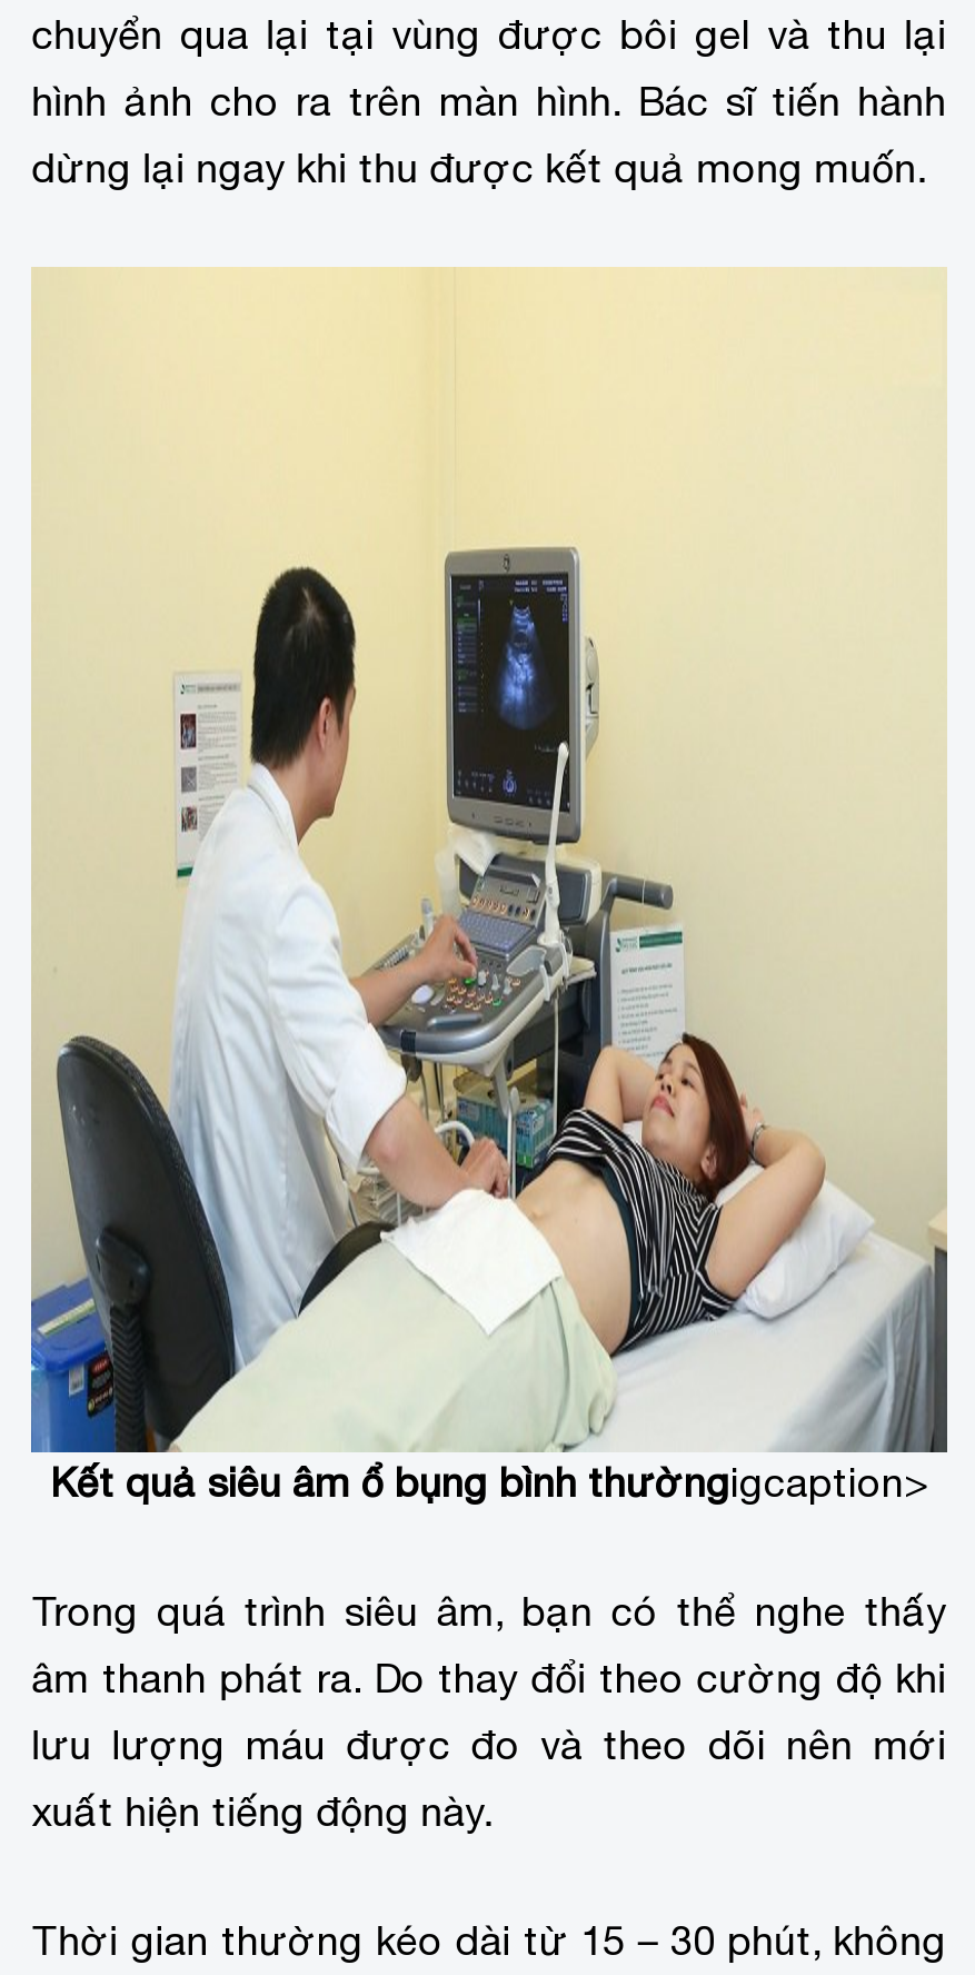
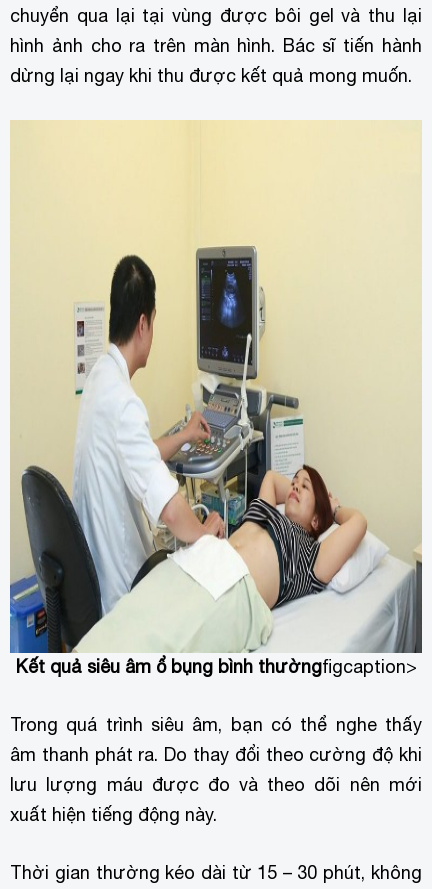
[50,1458,928,1505] Kết quả siêu âm ổ bụng bình thườngigcaption> -> [15,656,416,677] Kết quả siêu âm ổ bụng bình thườngfigcaption>

